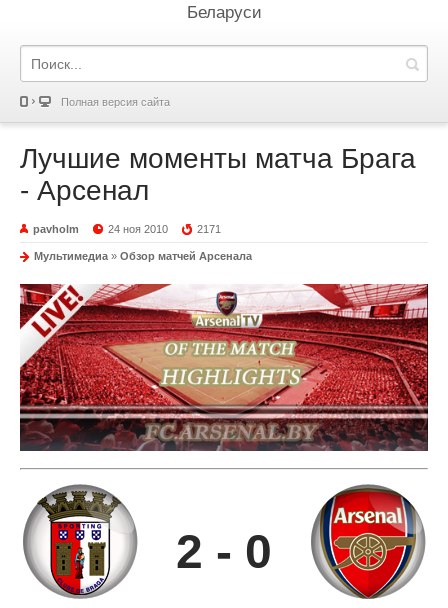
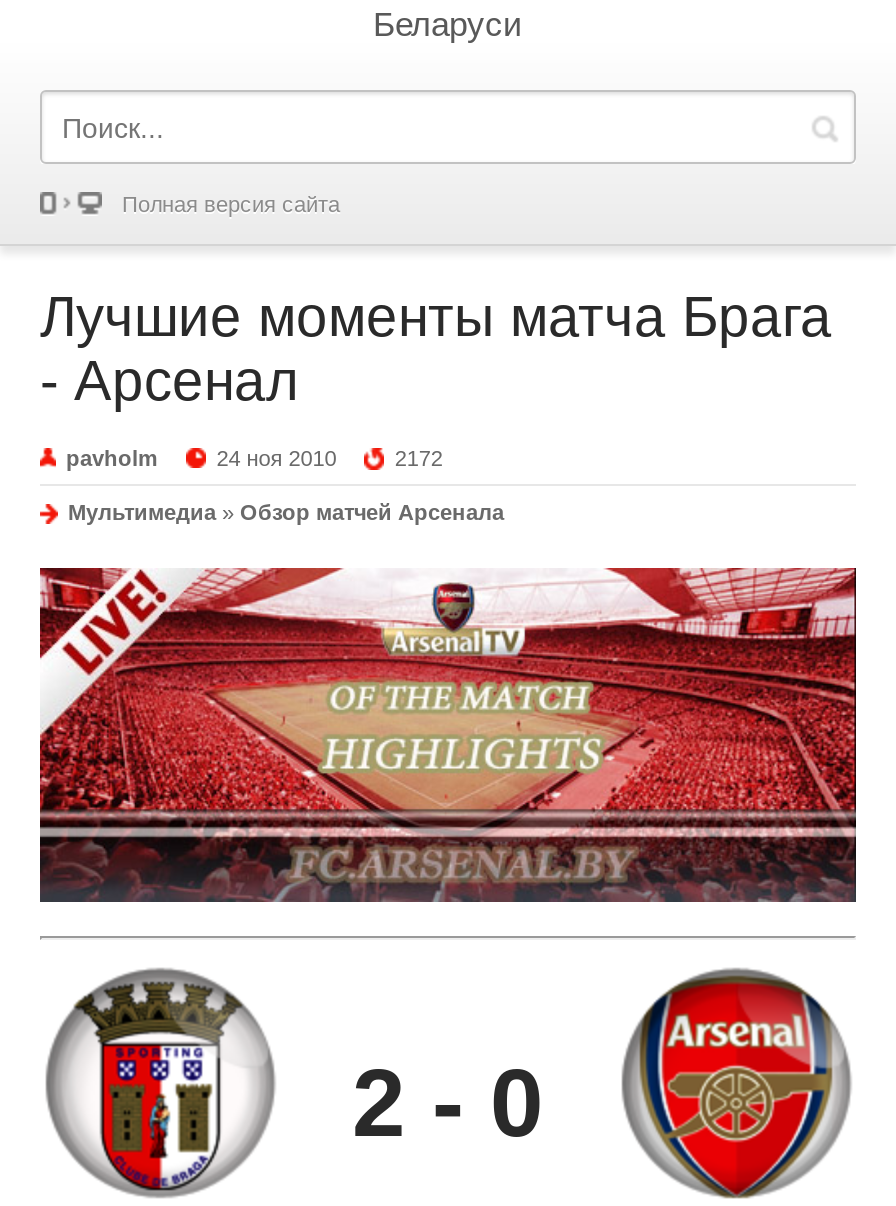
[197,223,221,235] 2171 -> [395,446,443,470] 2172

